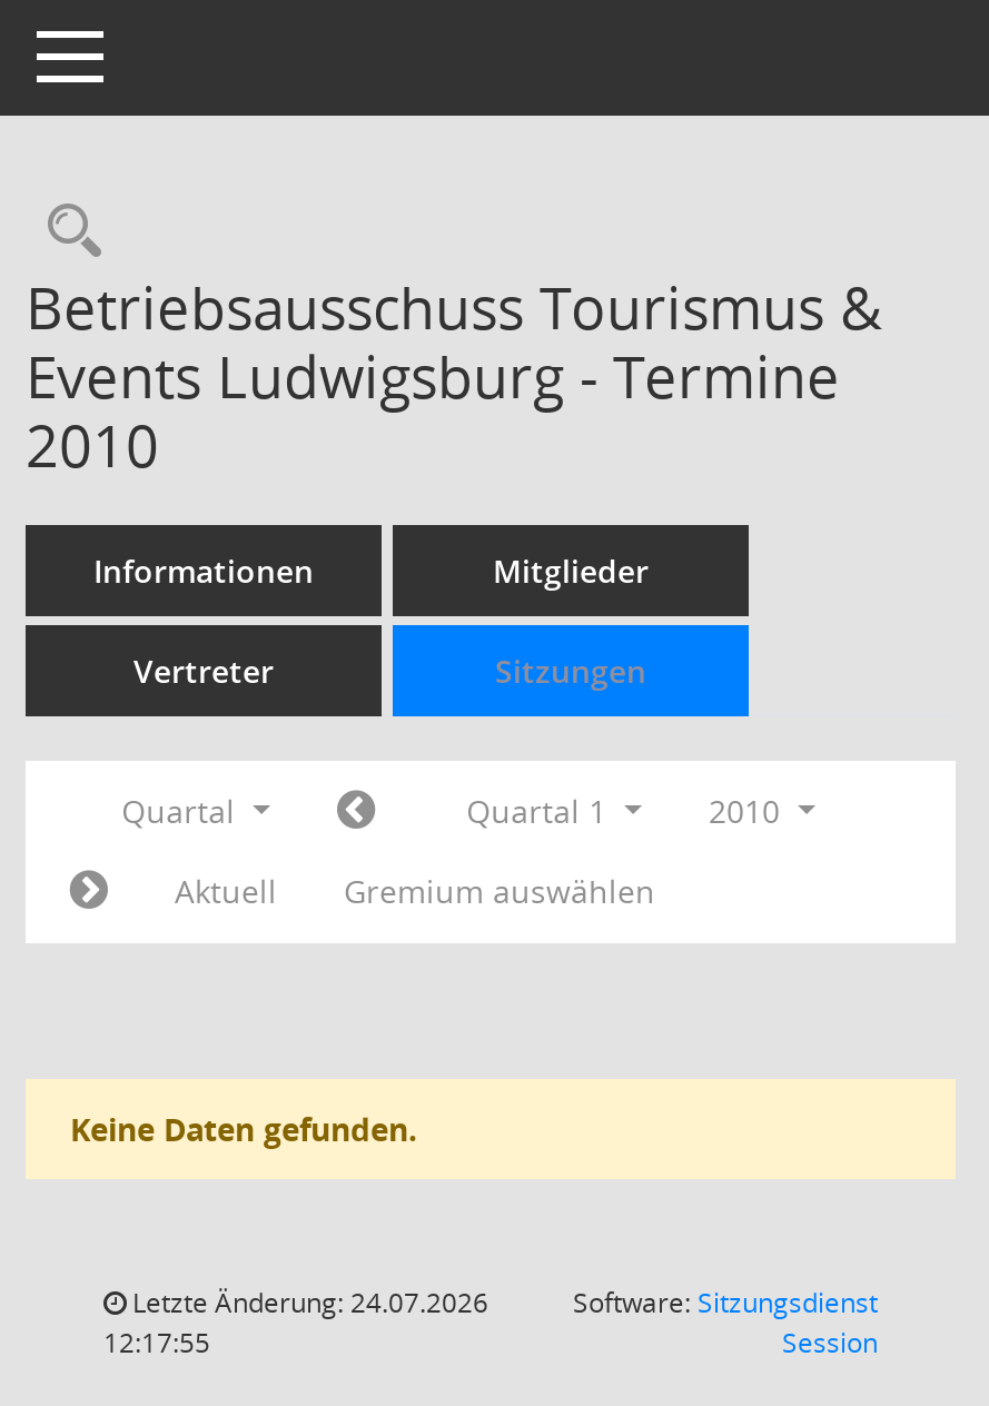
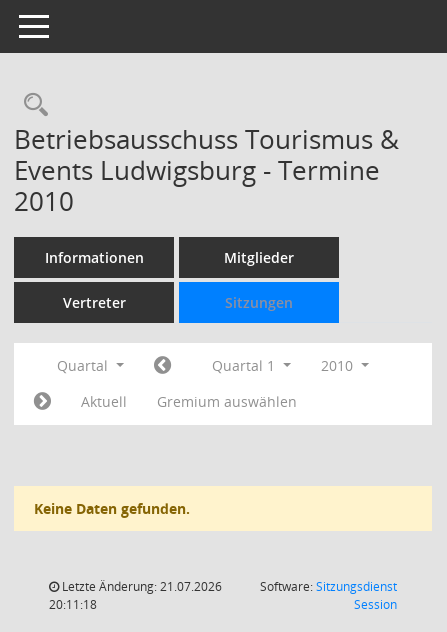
[126,1284,488,1321] Letzte Änderung: 24.07.2026 -> [59,578,222,595] Letzte Änderung: 21.07.2026
[103,1324,210,1362] 12:17:55 -> [49,596,97,613] 20:11:18

